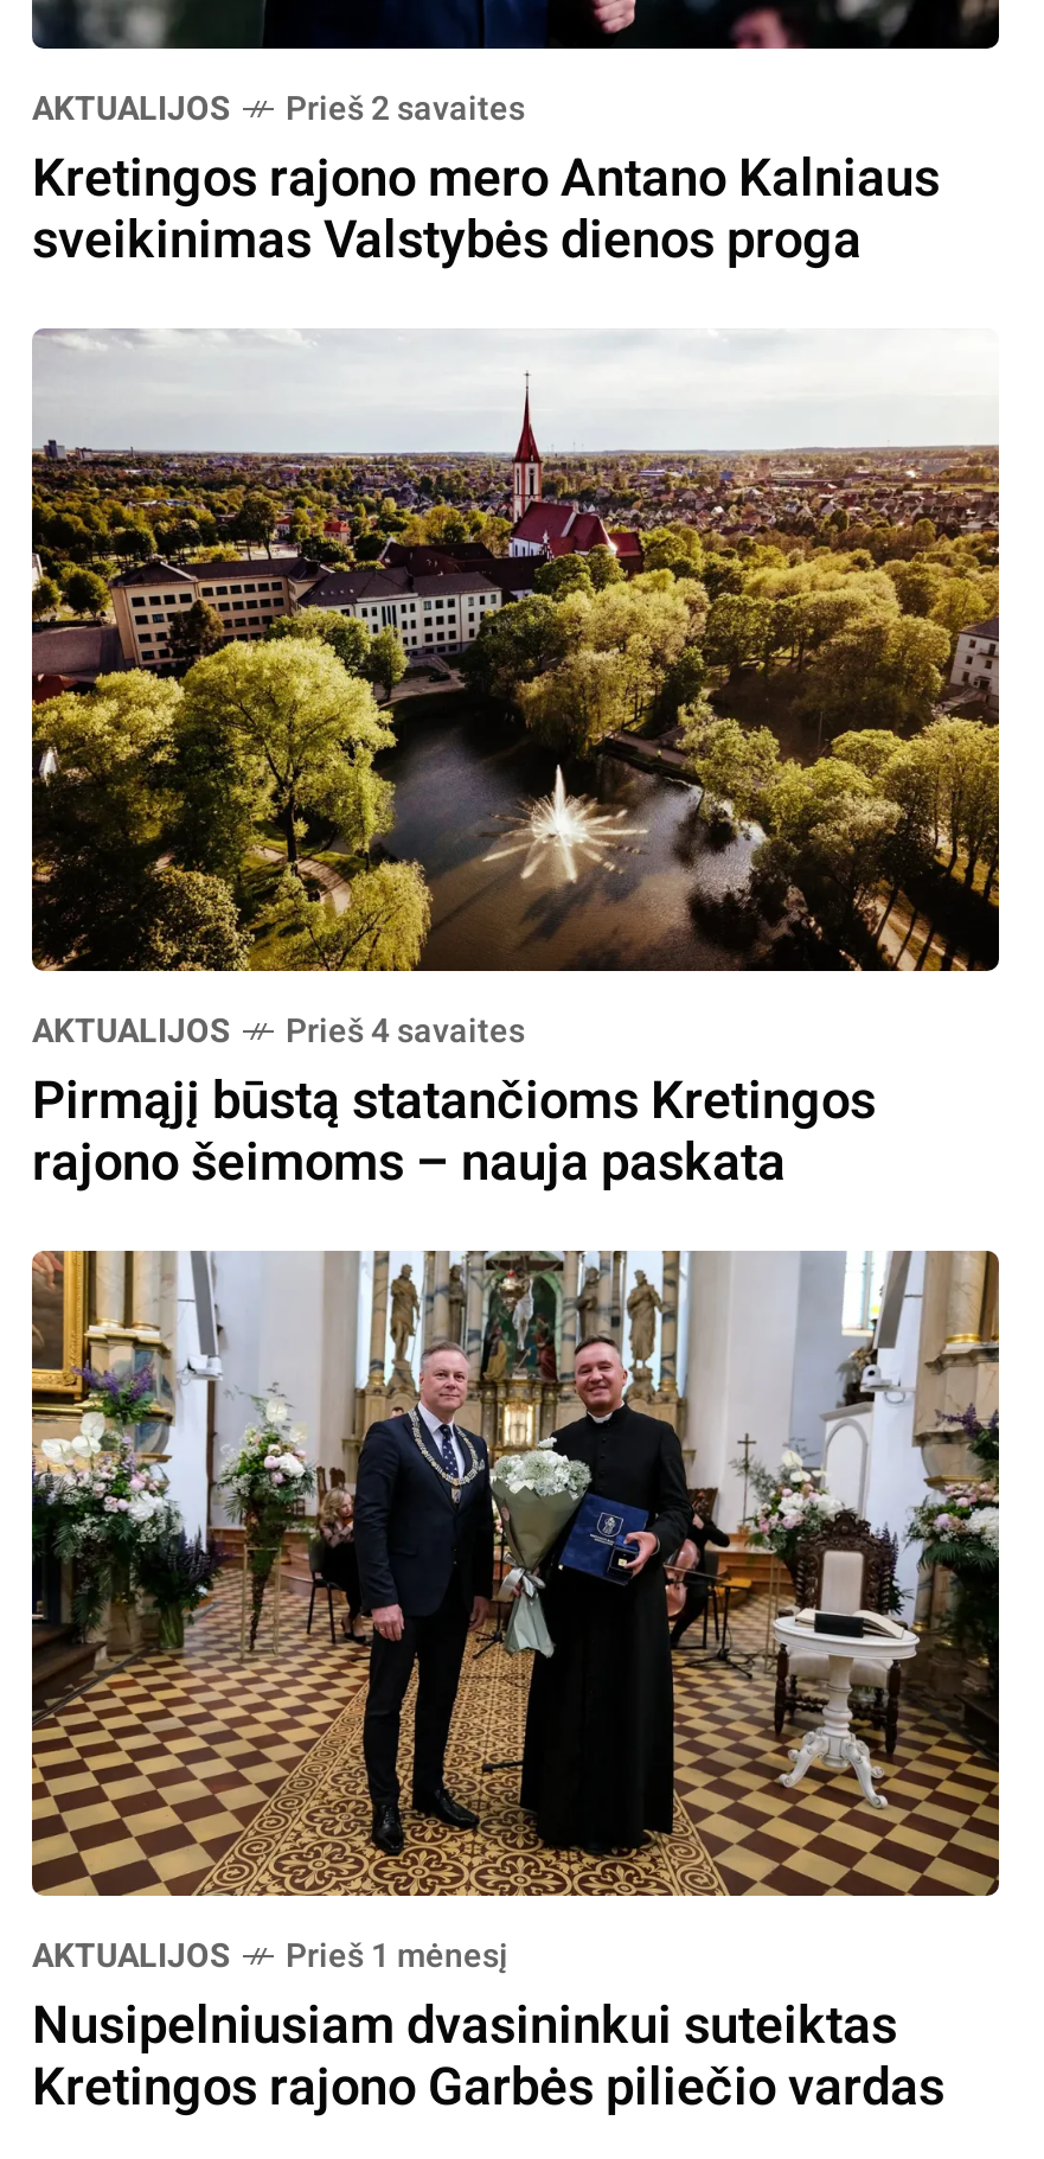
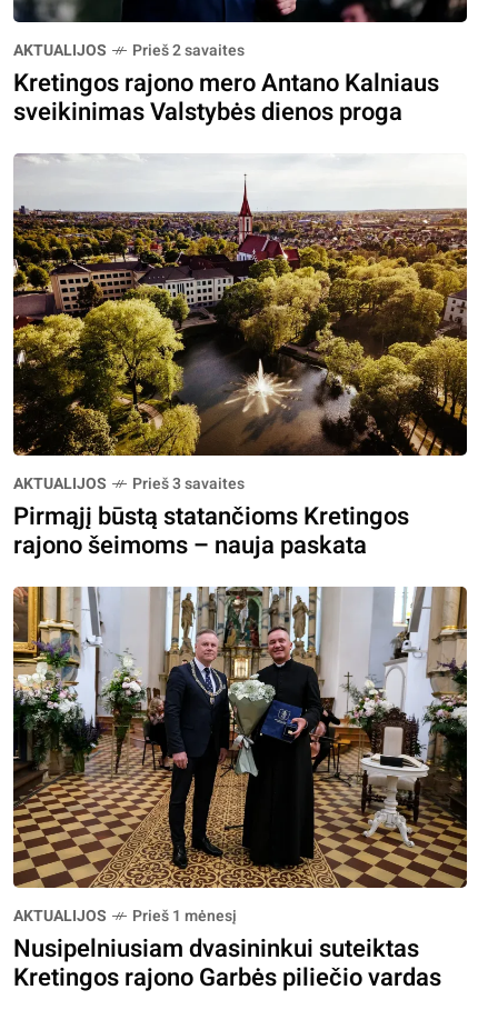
[286,1007,525,1057] Prieš 4 savaites -> [132,472,245,495] Prieš 3 savaites

